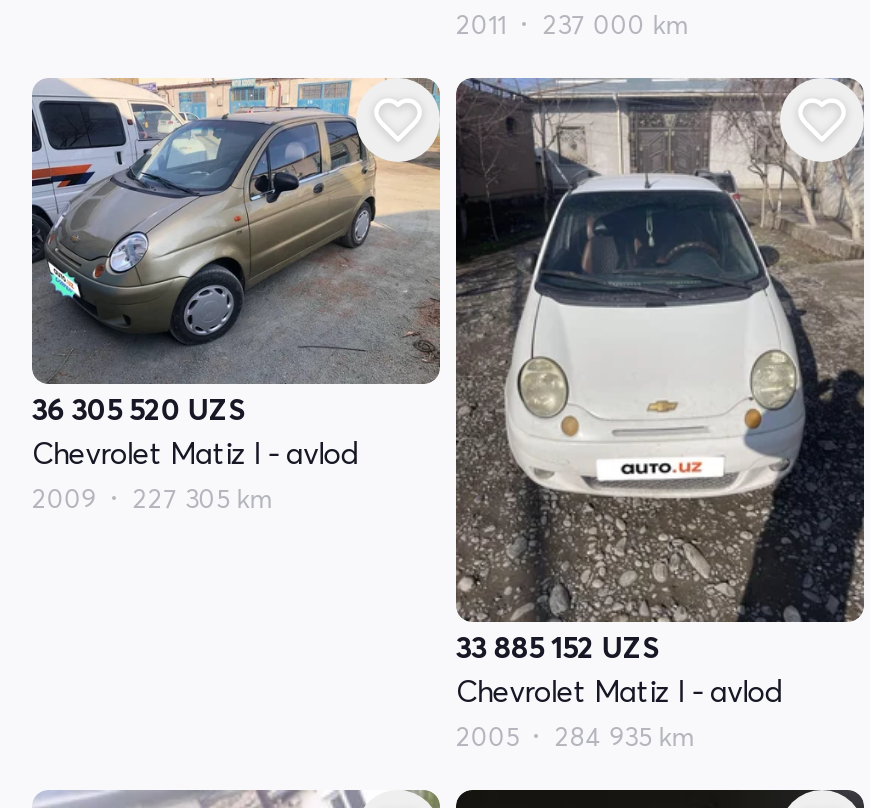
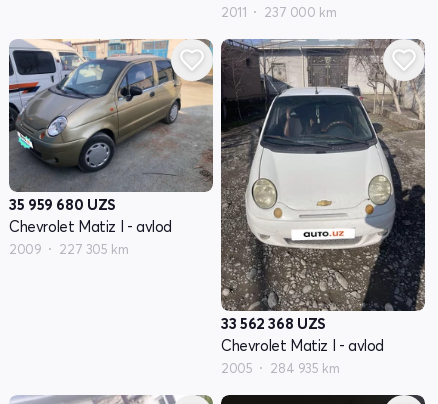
[32,391,246,429] 36 305 520 UZS -> [9,195,116,214] 35 959 680 UZS
[456,629,660,667] 33 885 152 UZS -> [221,314,326,333] 33 562 368 UZS

